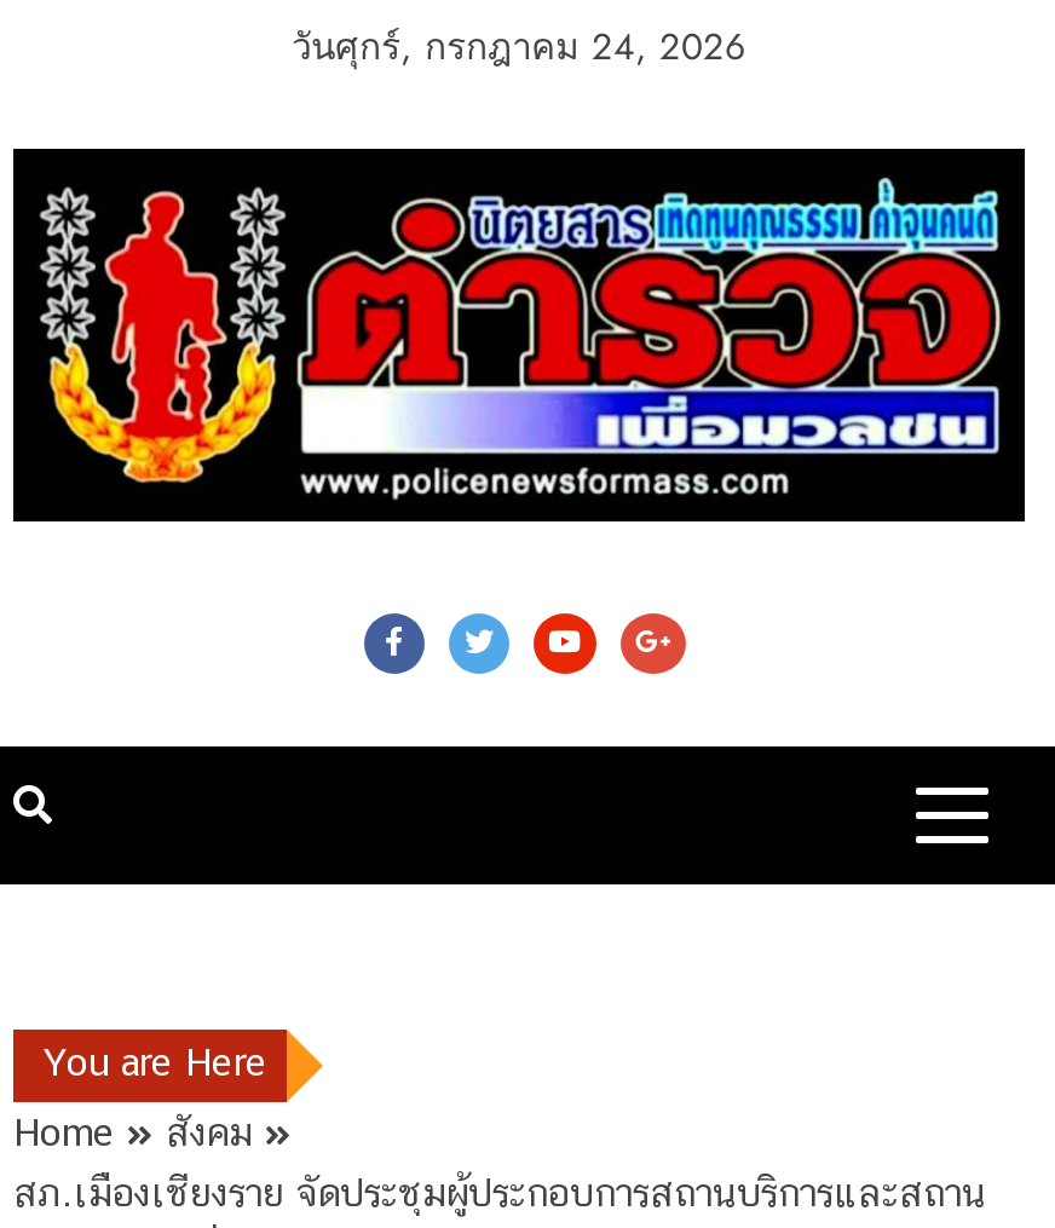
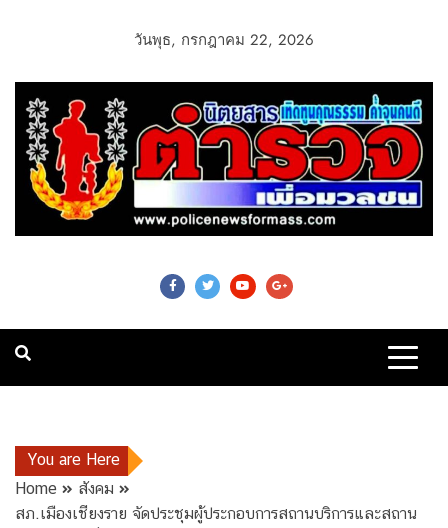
[292,21,746,74] วันศุกร์, กรกฎาคม 24, 2026 -> [134,29,314,51] วันพุธ, กรกฎาคม 22, 2026

